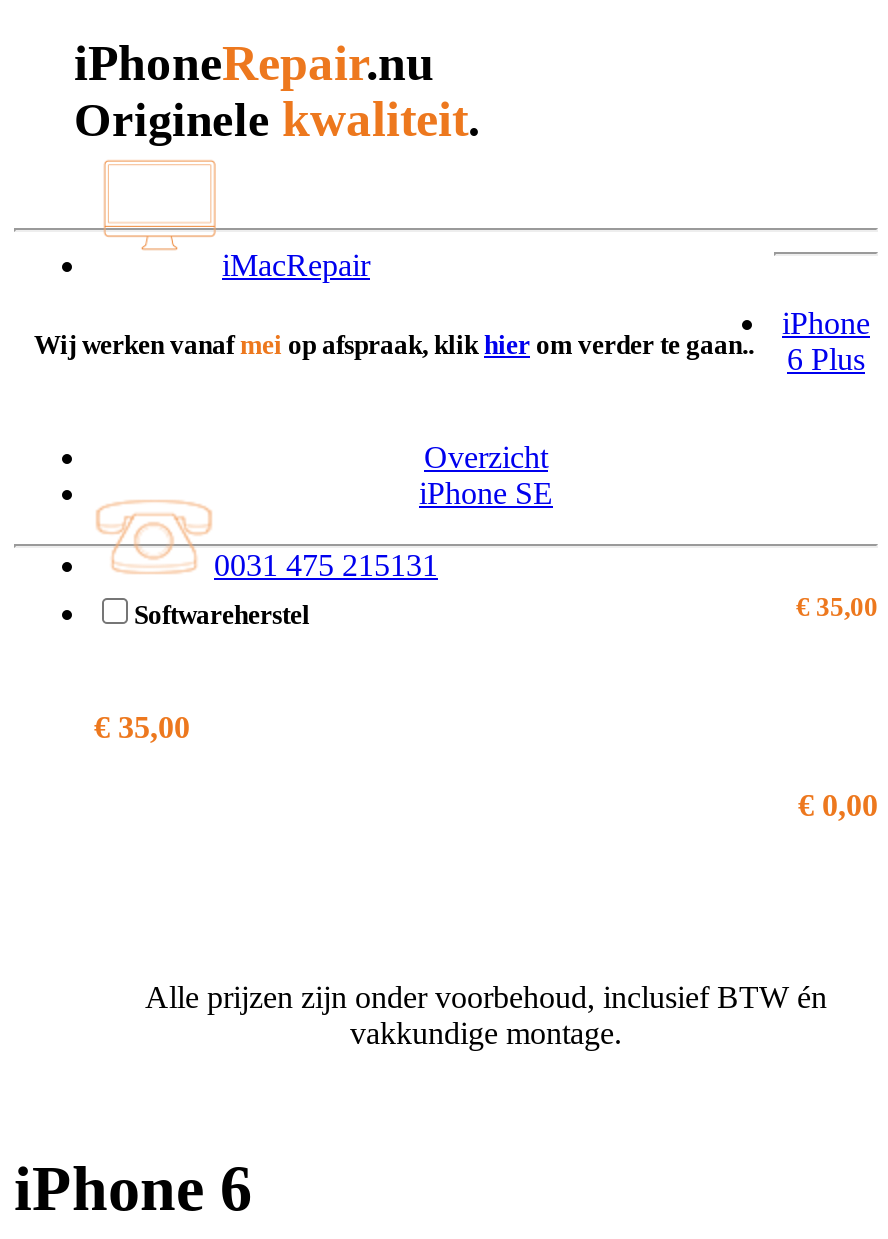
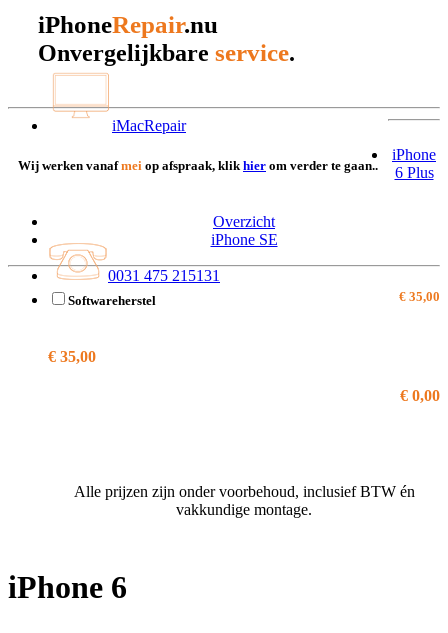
[74,92,480,146] Originele kwaliteit. -> [38,39,295,66] Onvergelijkbare service.

